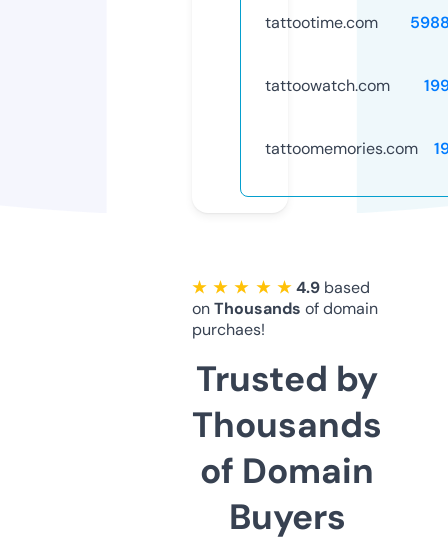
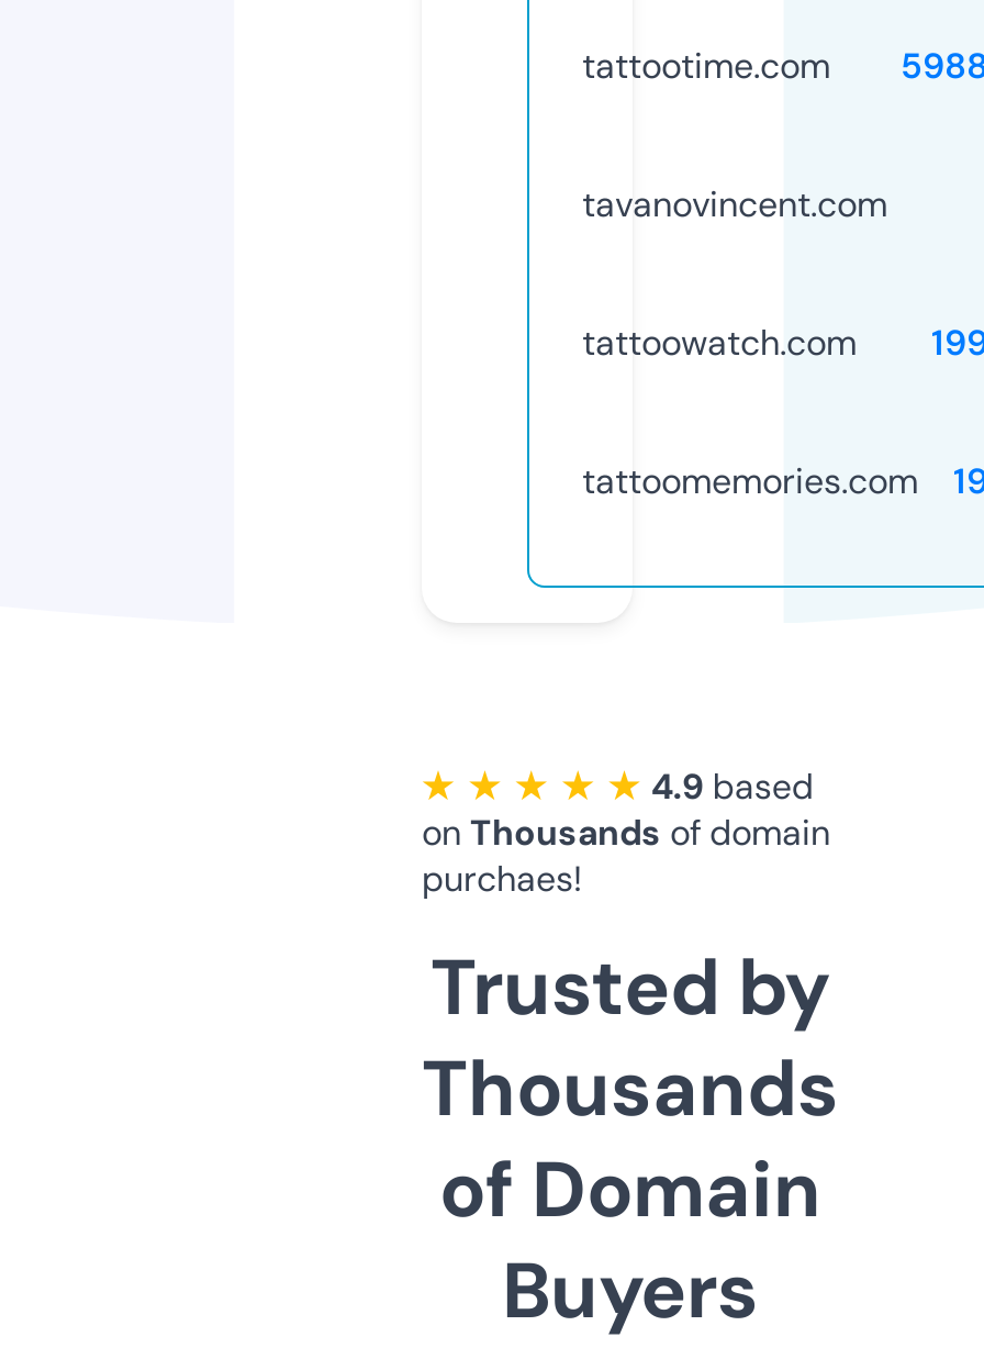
none -> [582,181,887,227] tavanovincent.com

